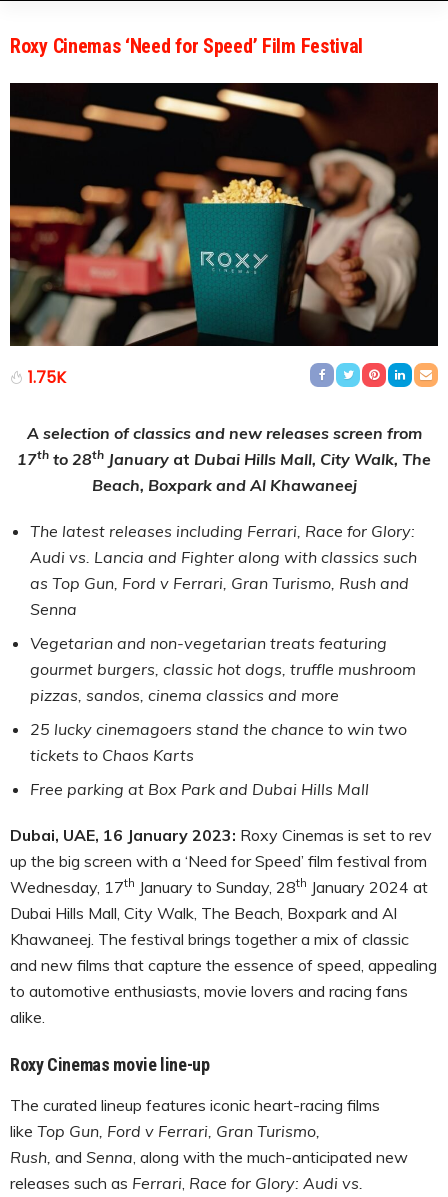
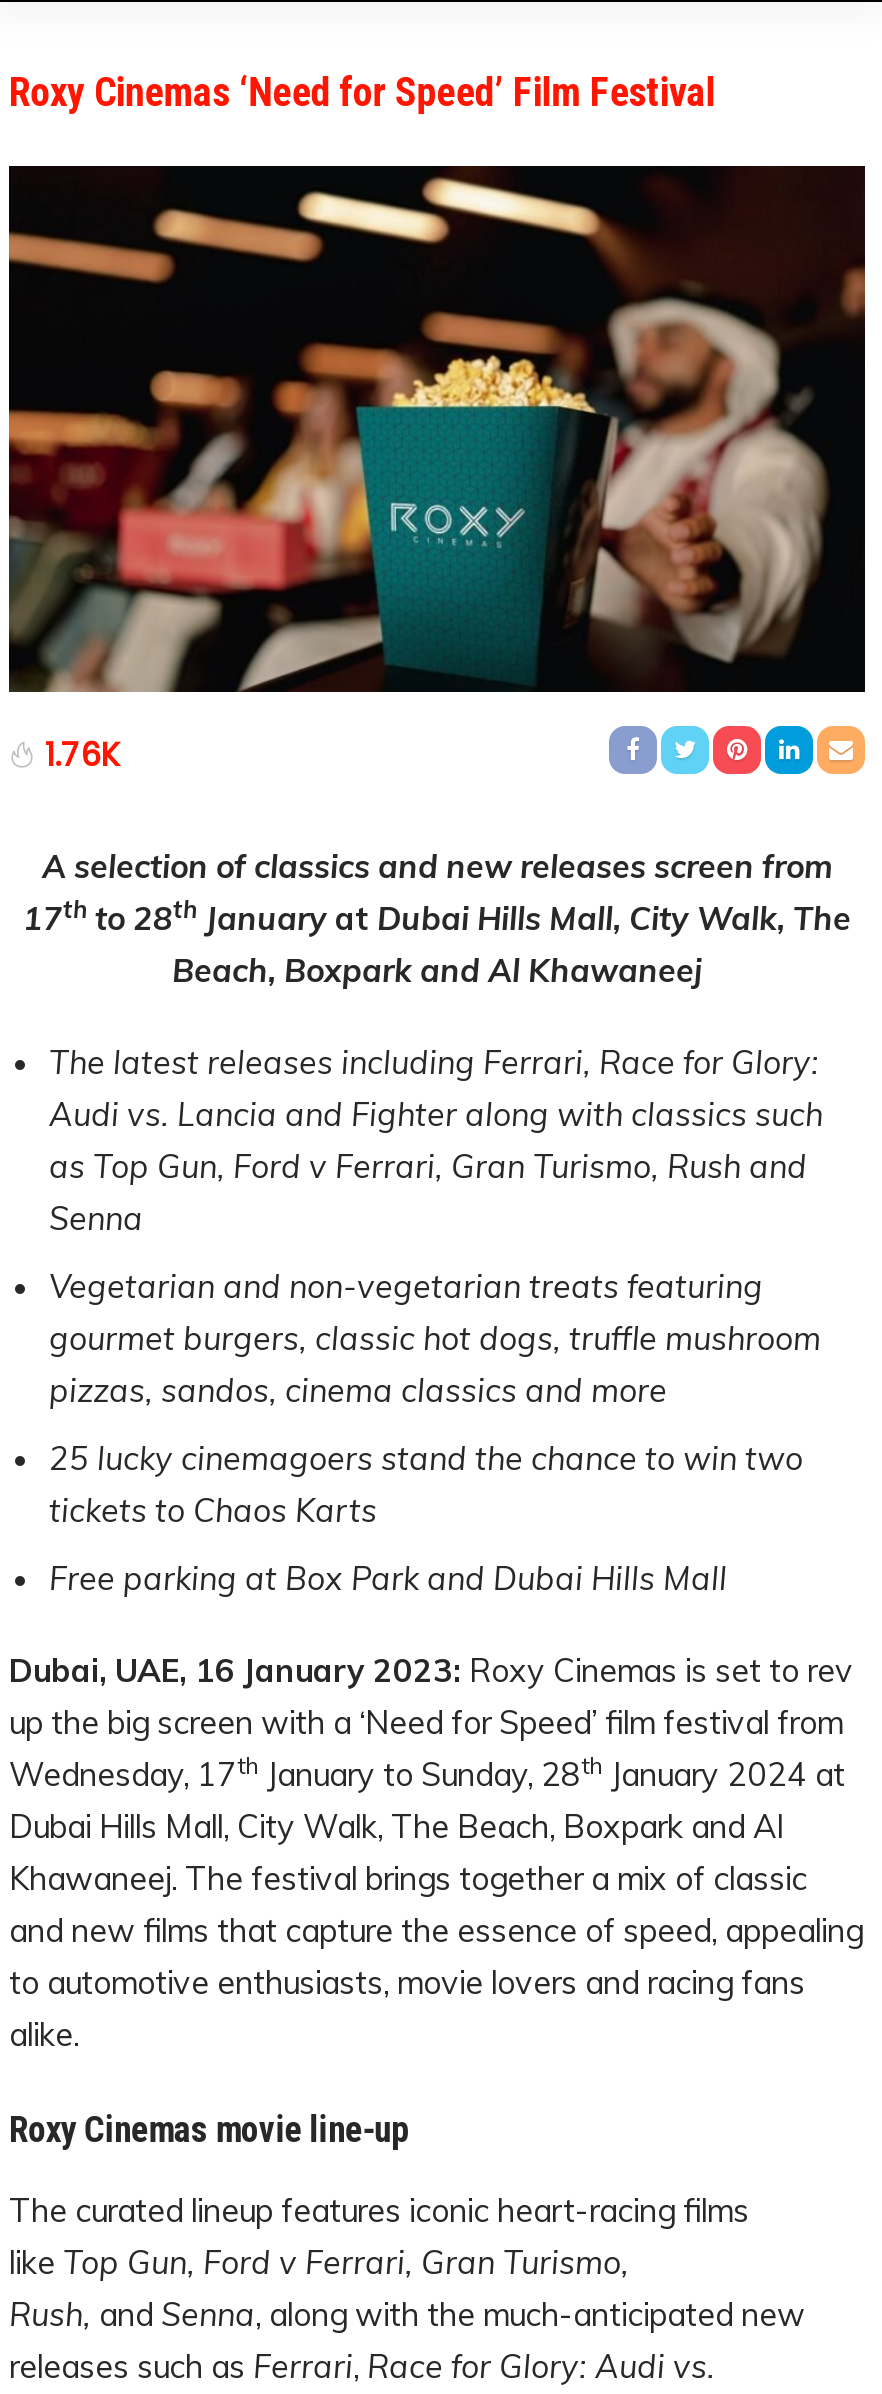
[28,366,66,389] 1.75K -> [45,732,121,778] 1.76K

